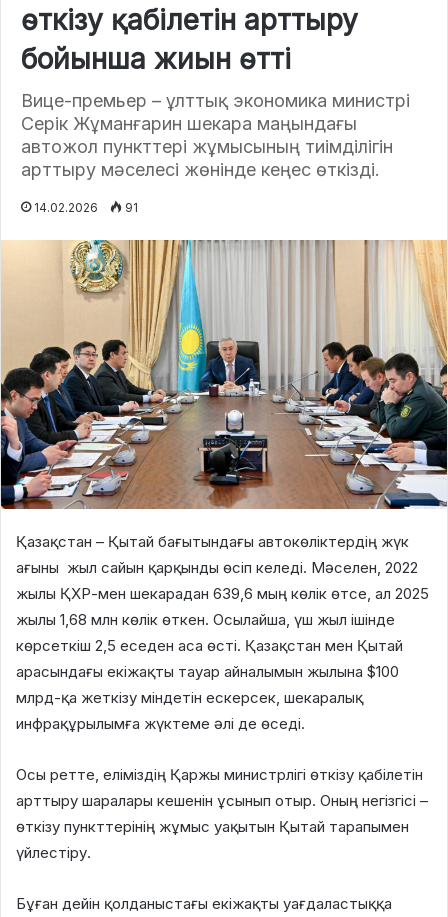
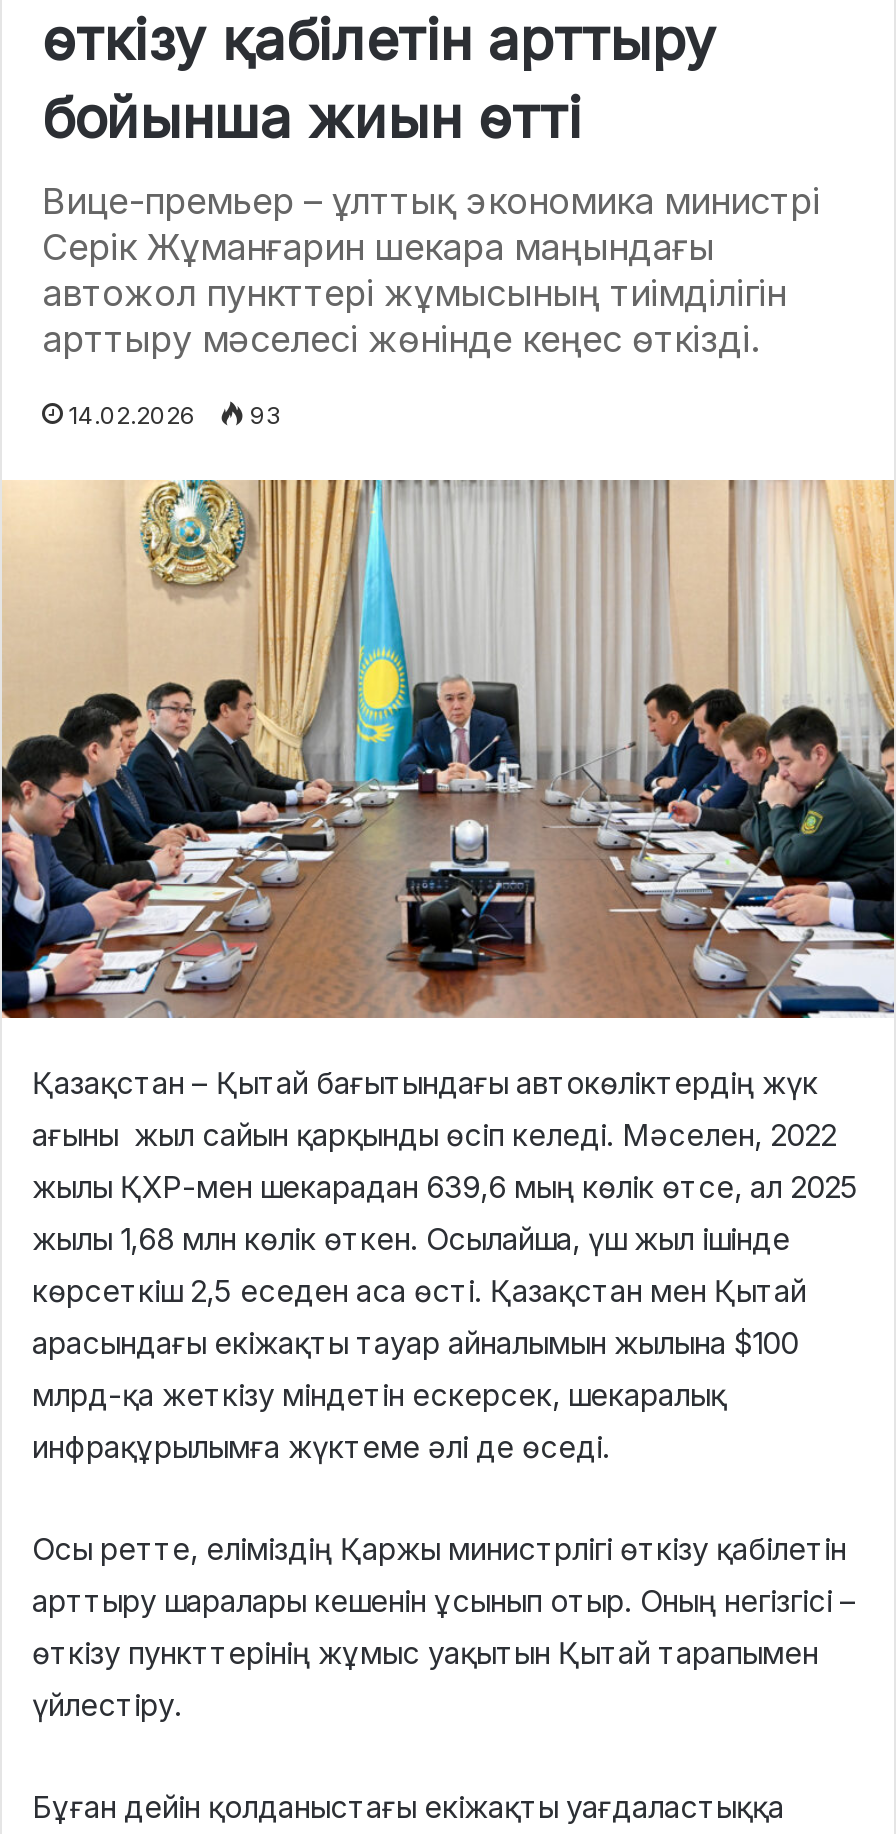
[34,200,138,215] 14.02.2026 91 -> [68,400,282,430] 14.02.2026 93

